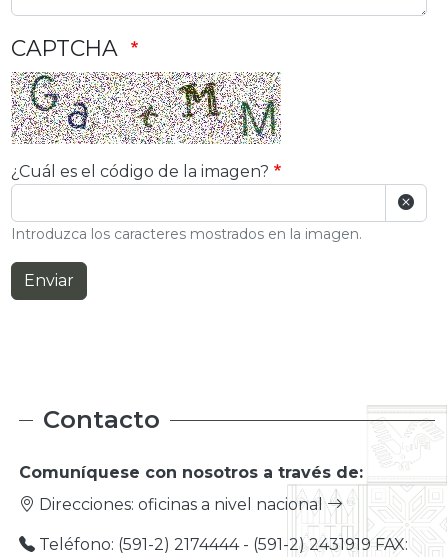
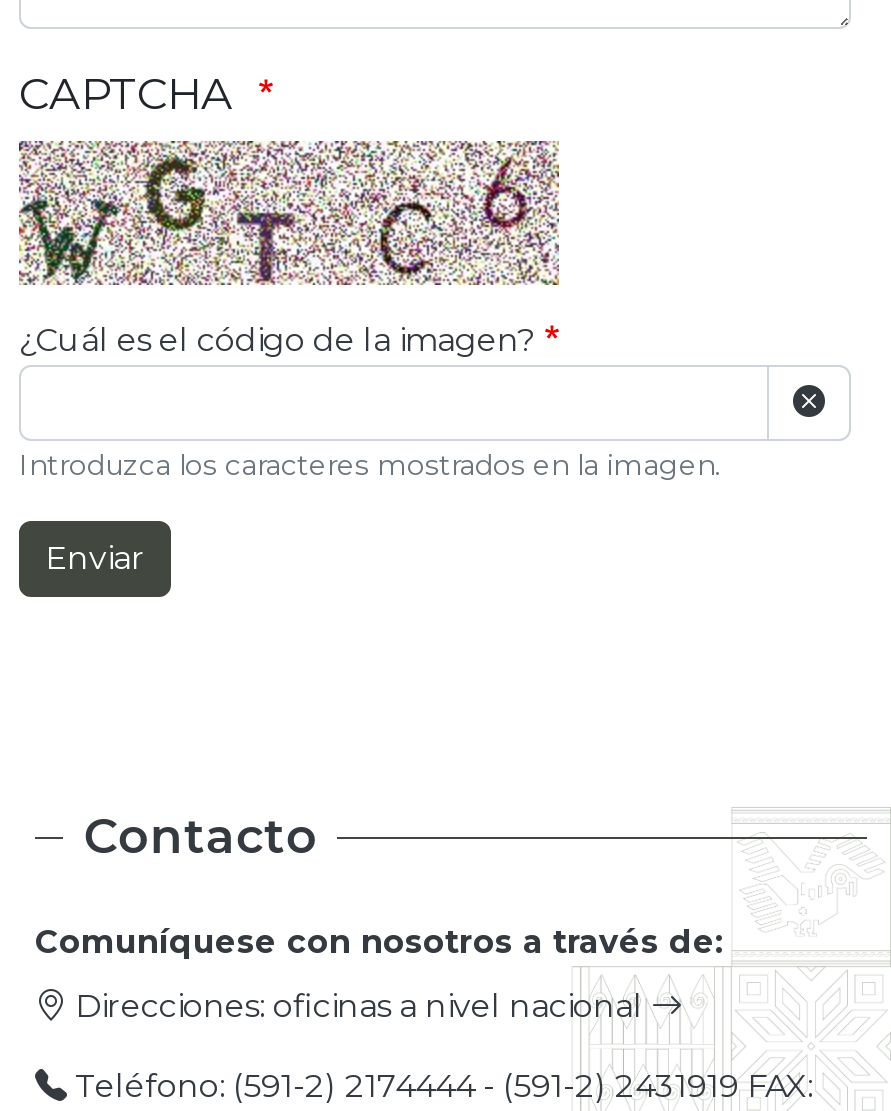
[11,71,281,144] [image] -> [17,141,559,287] [image]

